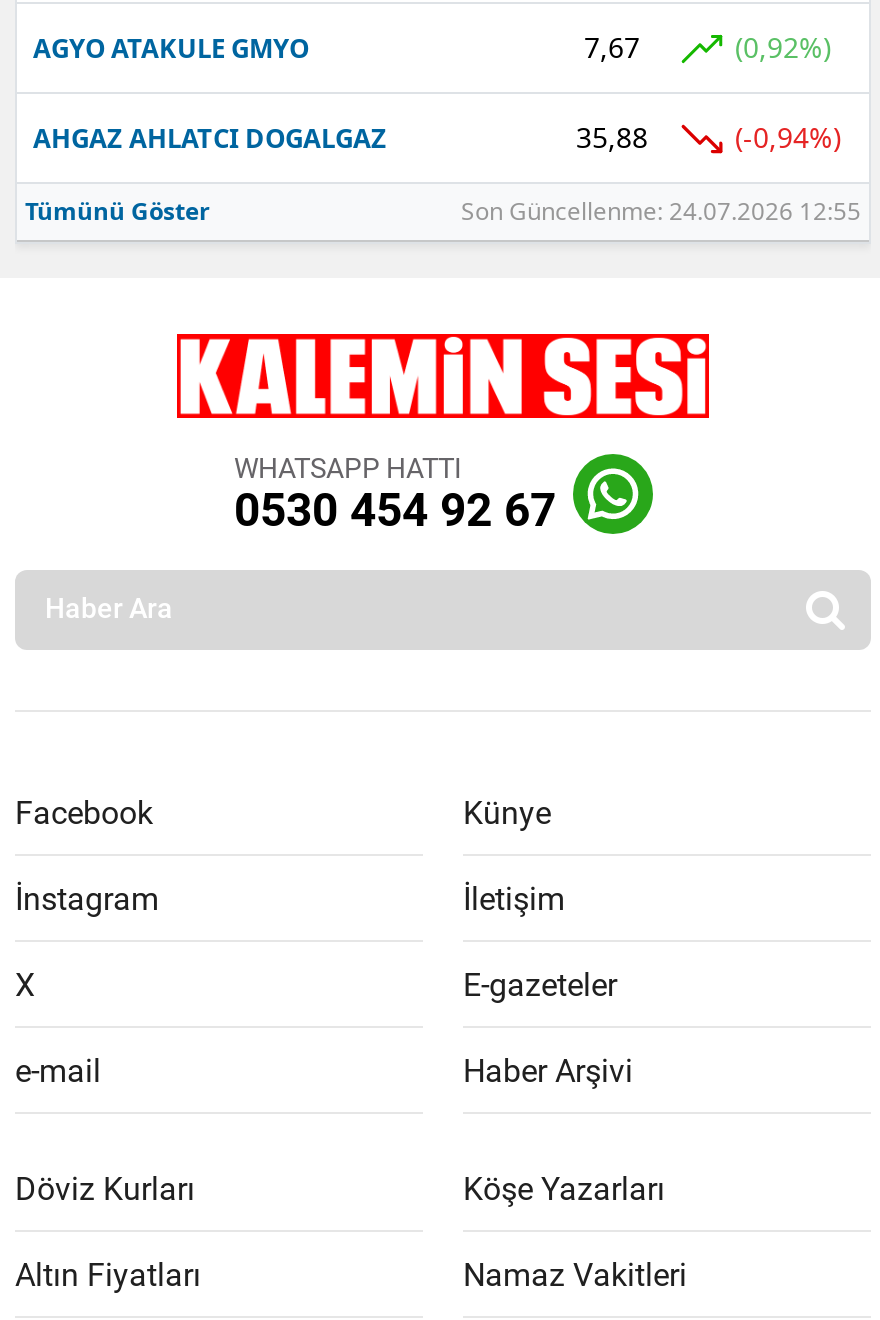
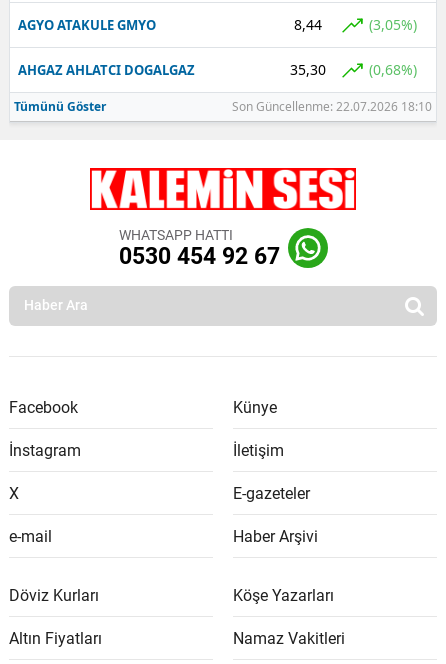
[584,28,640,66] 7,67 -> [293,15,321,34] 8,44
[735,28,831,66] (0,92%) -> [369,15,417,34] (3,05%)
[576,118,648,156] 35,88 -> [289,60,325,79] 35,30
[735,118,841,156] (-0,94%) -> [369,60,417,79] (0,68%)
[461,194,861,228] Son Güncellenme: 24.07.2026 12:55 -> [232,98,432,115] Son Güncellenme: 22.07.2026 18:10

